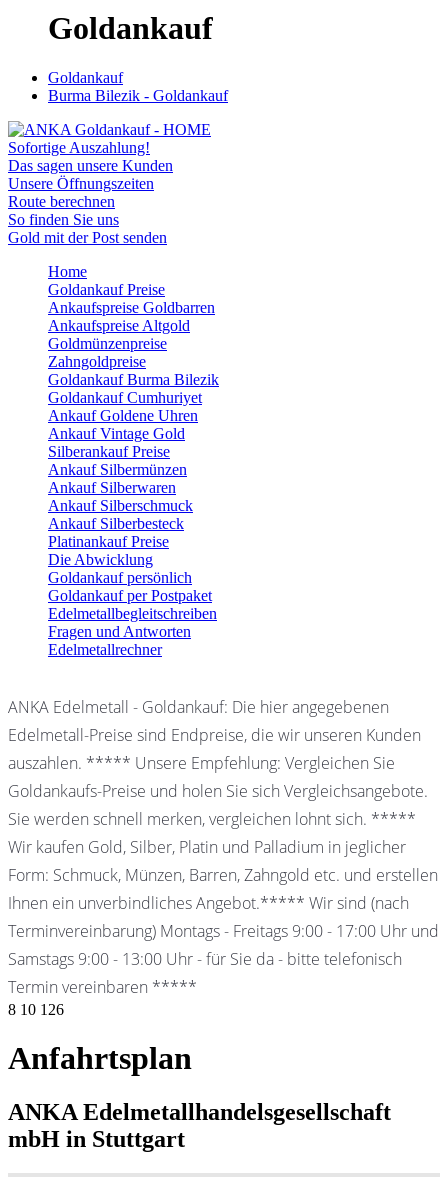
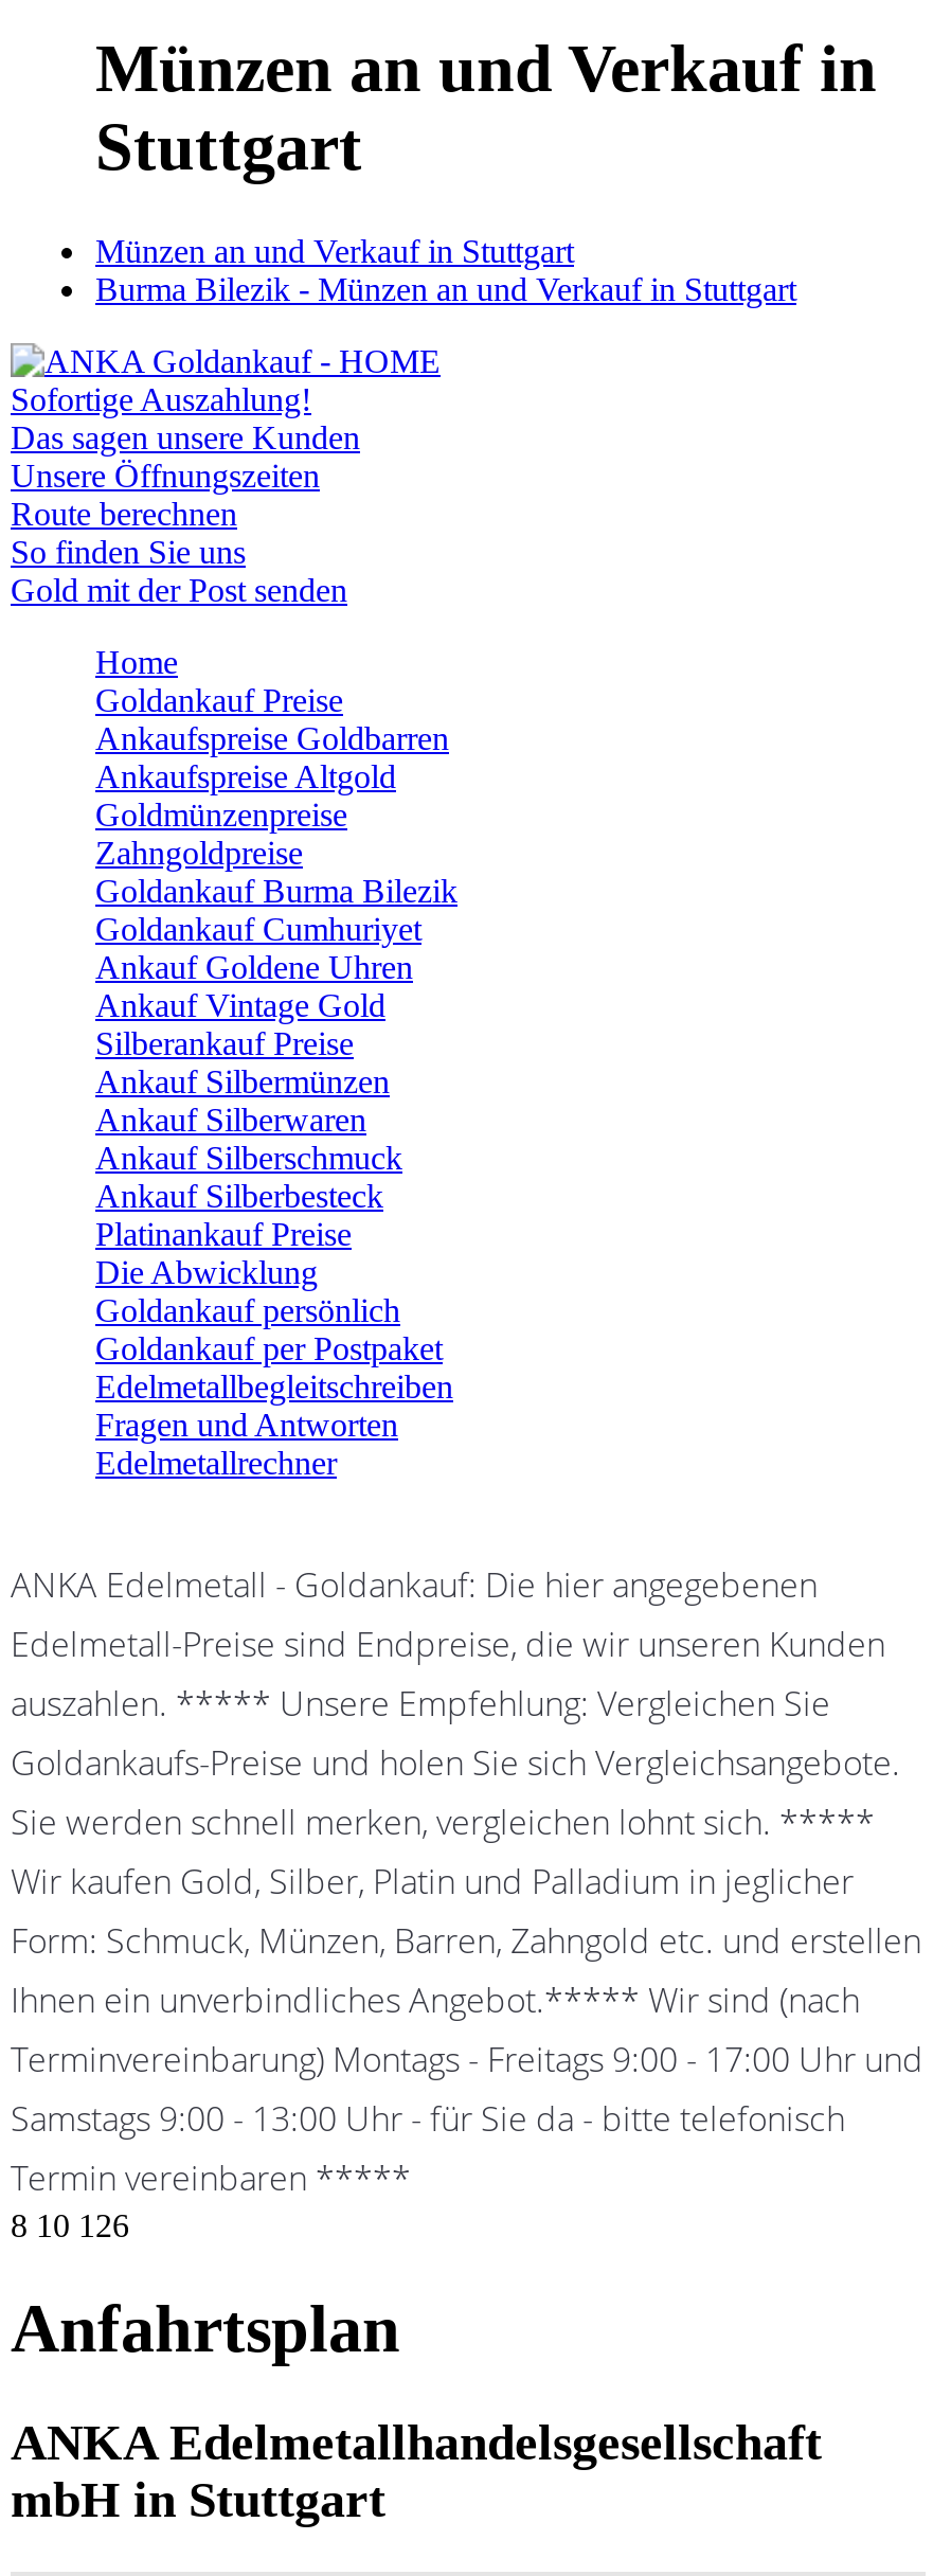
[48,10,213,46] Goldankauf -> [95,31,877,185] Münzen an und Verkauf in | Stuttgart
[48,69,228,104] Goldankauf | Burma Bilezik - Goldankauf -> [95,233,796,307] Münzen an und Verkauf in Stuttgart | Burma Bilezik - Münzen an und Verkauf in Stuttgart

